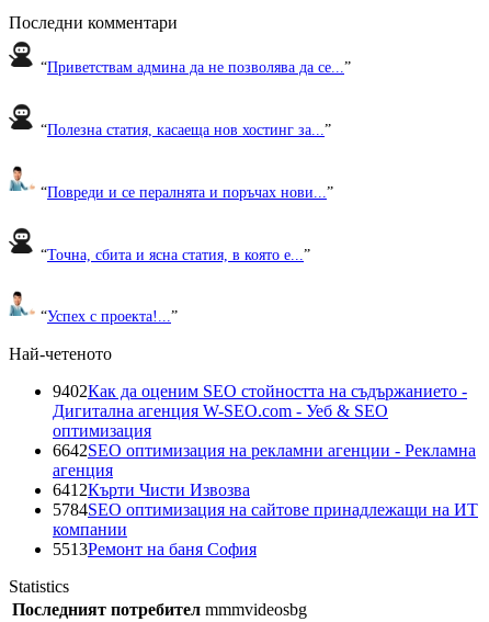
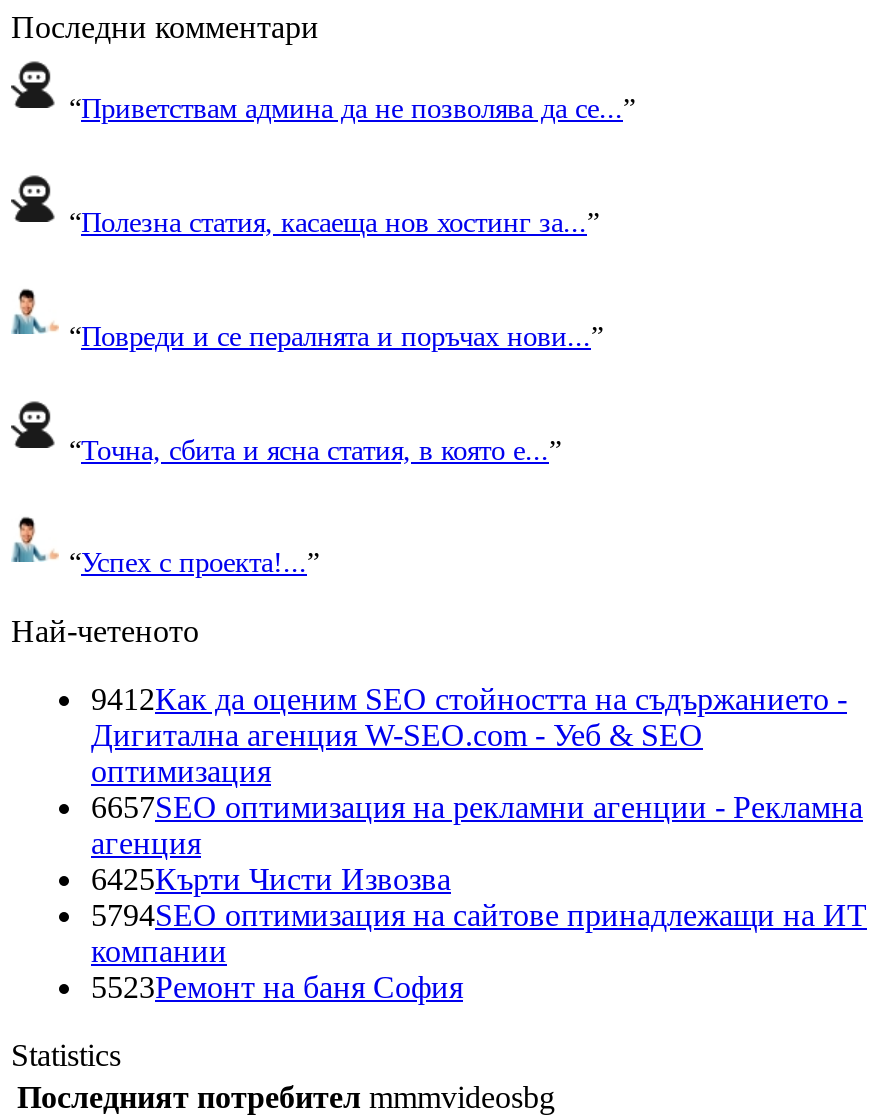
[53,382,467,400] 9402Как да оценим SEO стойността на съдържанието - -> [91,682,847,716] 9412Как да оценим SEO стойността на съдържанието -
[53,441,476,459] 6642SEO оптимизация на рекламни агенции - Рекламна -> [91,790,863,824] 6657SEO оптимизация на рекламни агенции - Рекламна
[53,480,250,499] 6412Кърти Чисти Извозва -> [91,862,451,896] 6425Кърти Чисти Извозва
[53,500,478,519] 5784SEO оптимизация на сайтове принадлежащи на ИТ -> [91,898,867,932] 5794SEO оптимизация на сайтове принадлежащи на ИТ
[53,540,257,558] 5513Ремонт на баня София -> [91,970,463,1004] 5523Ремонт на баня София

